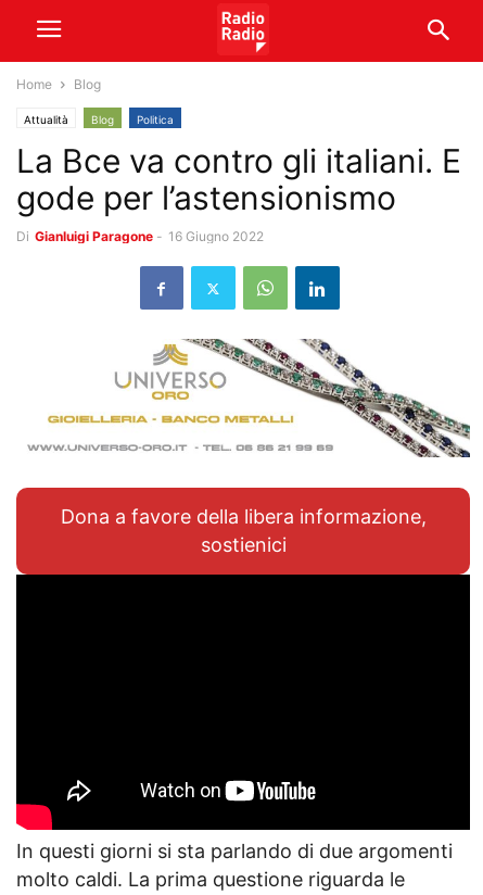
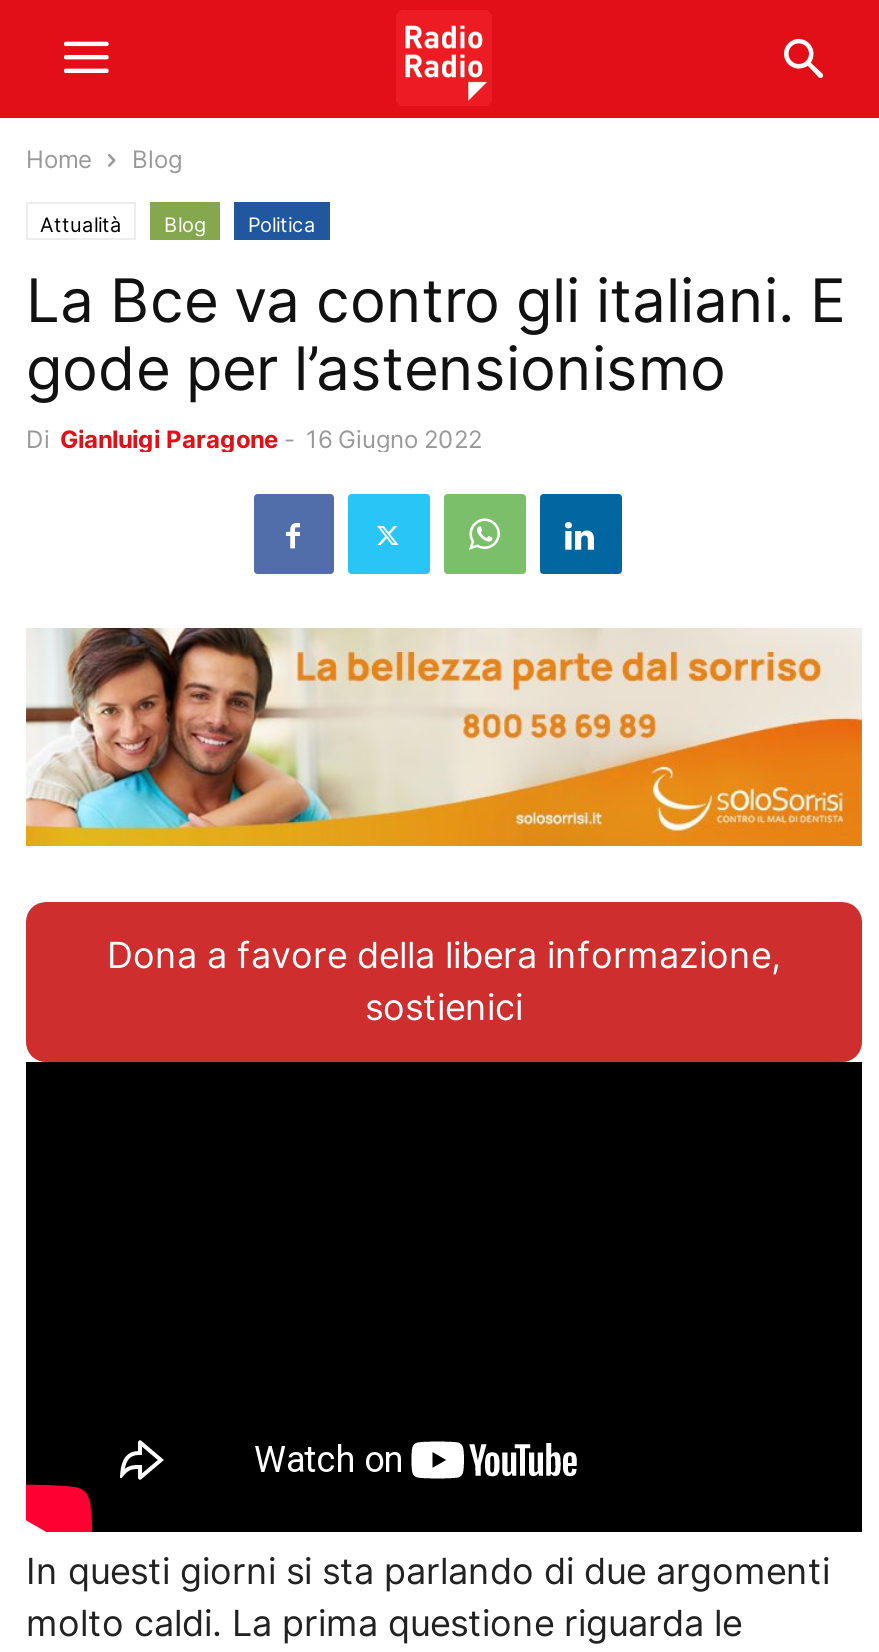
[16,339,471,458] [image] -> [24,626,864,848] [image]

